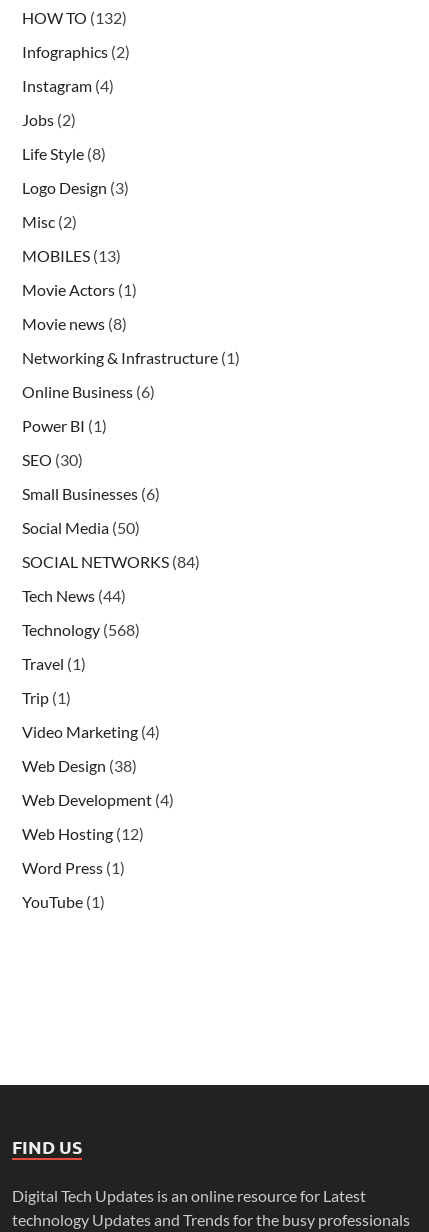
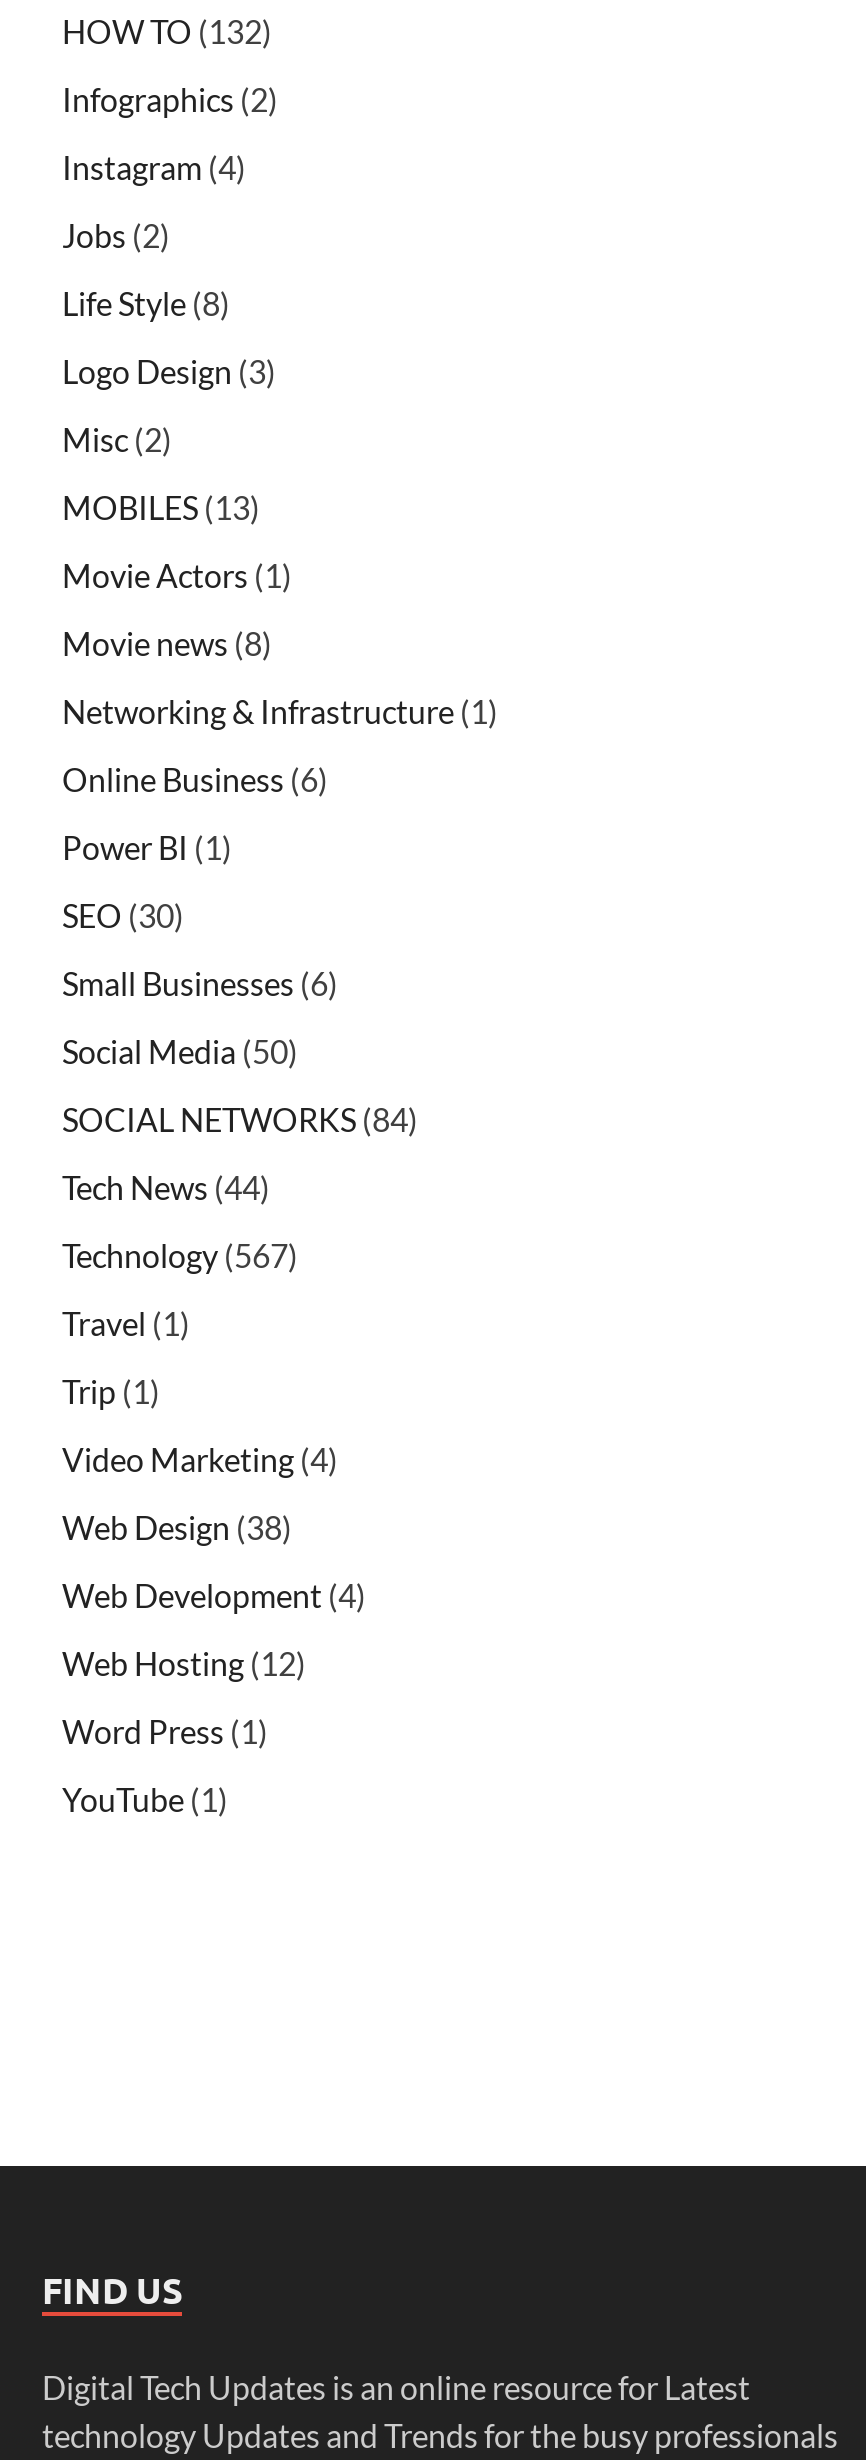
[22,619,140,638] Technology (568) -> [62,1235,298,1273] Technology (567)

